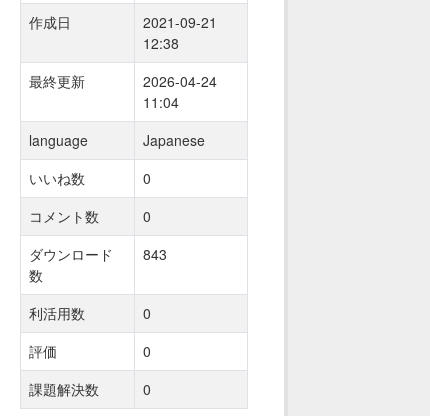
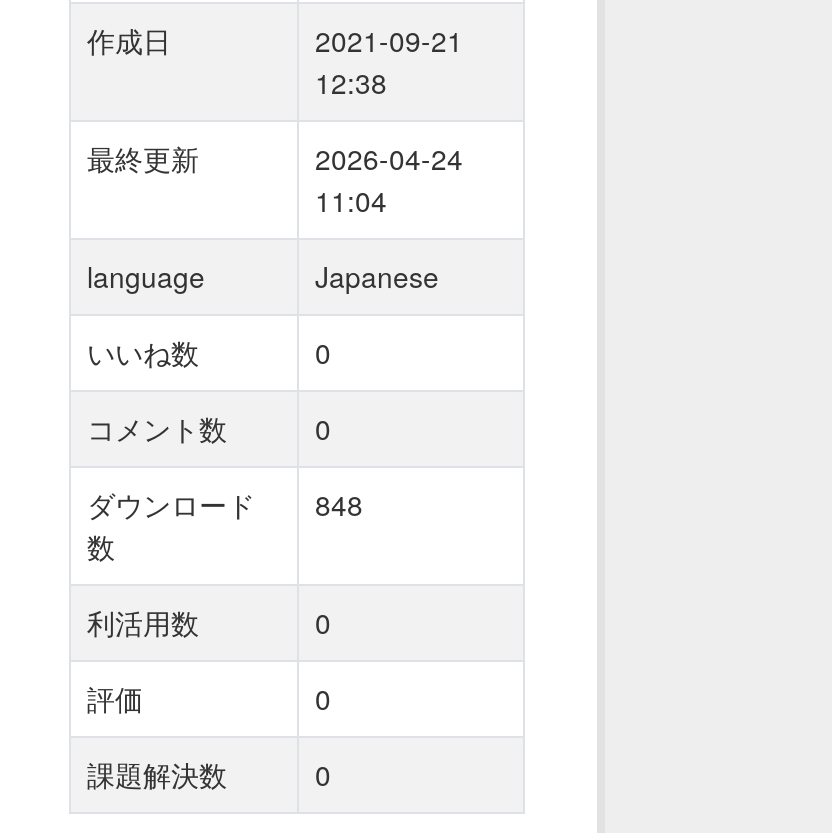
[29,243,167,263] ダウンロード 843 -> [87,483,363,523] ダウンロード 848

